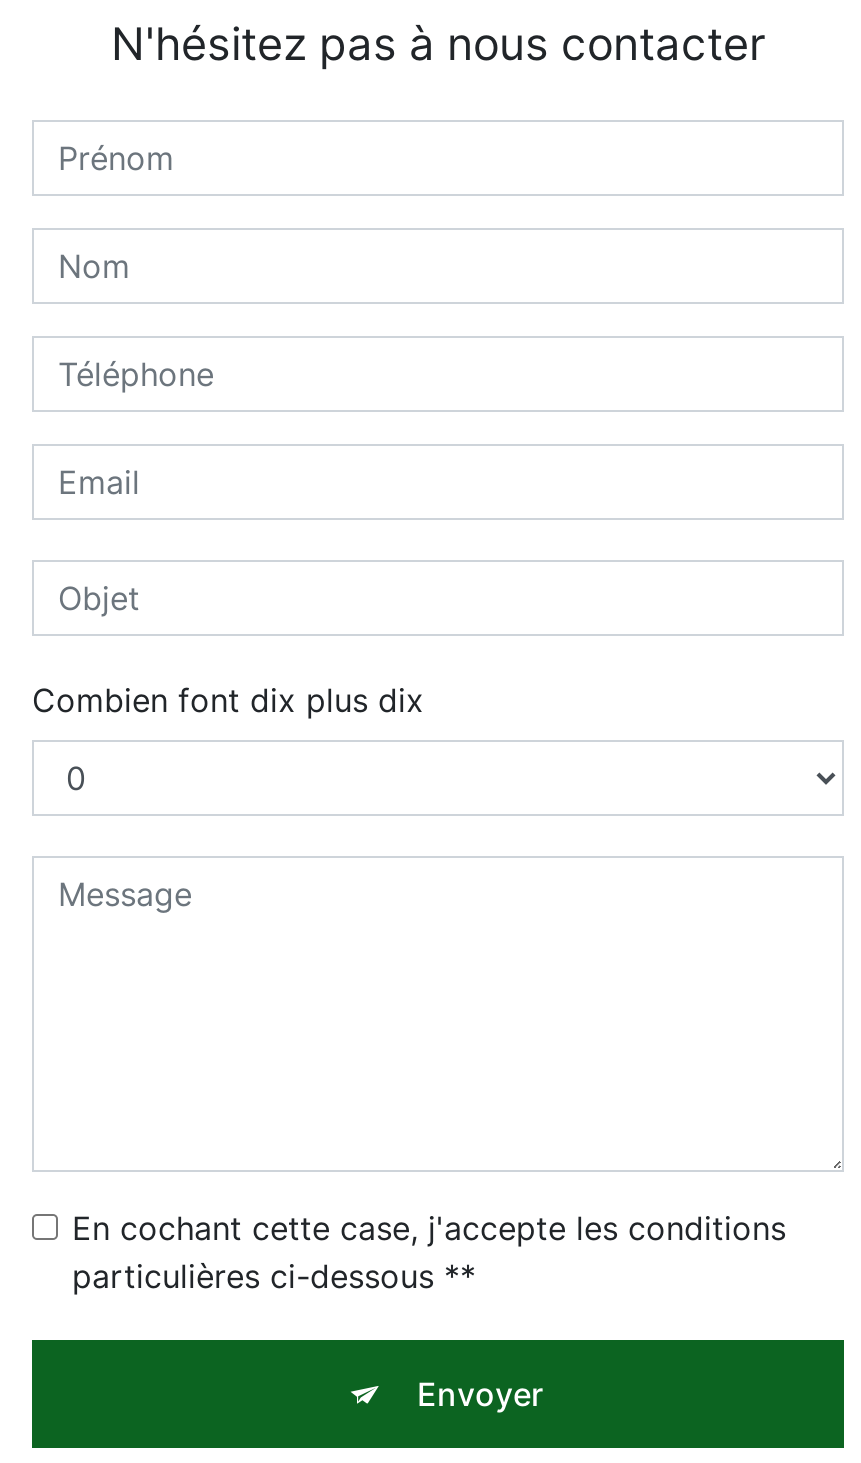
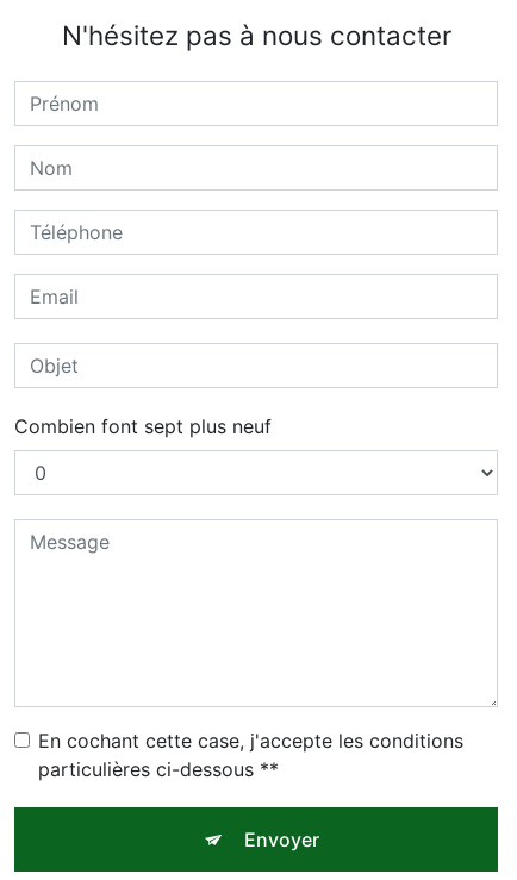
[32,680,424,720] Combien font dix plus dix -> [14,415,272,438] Combien font sept plus neuf

